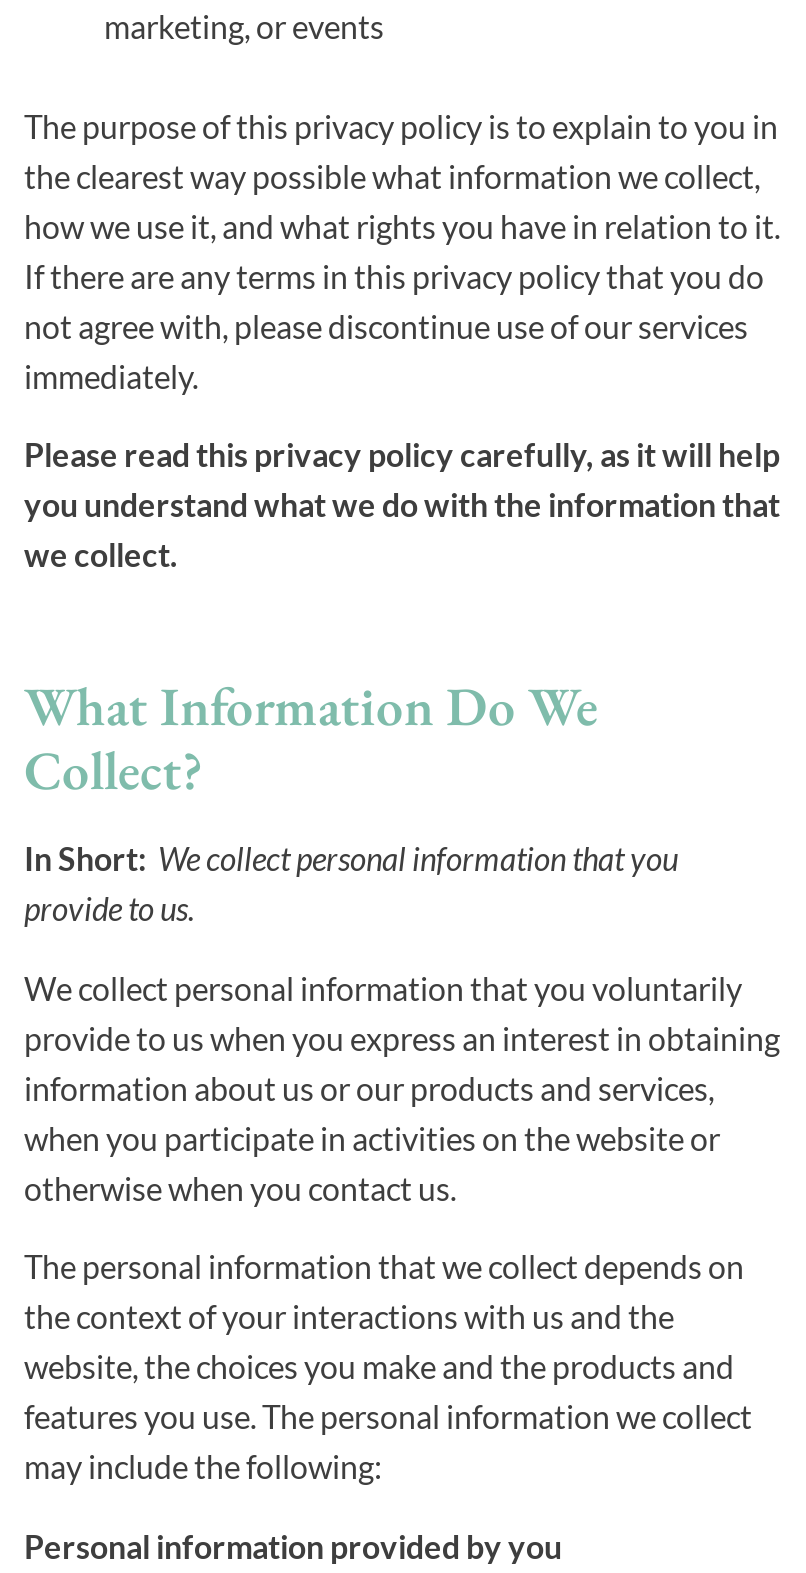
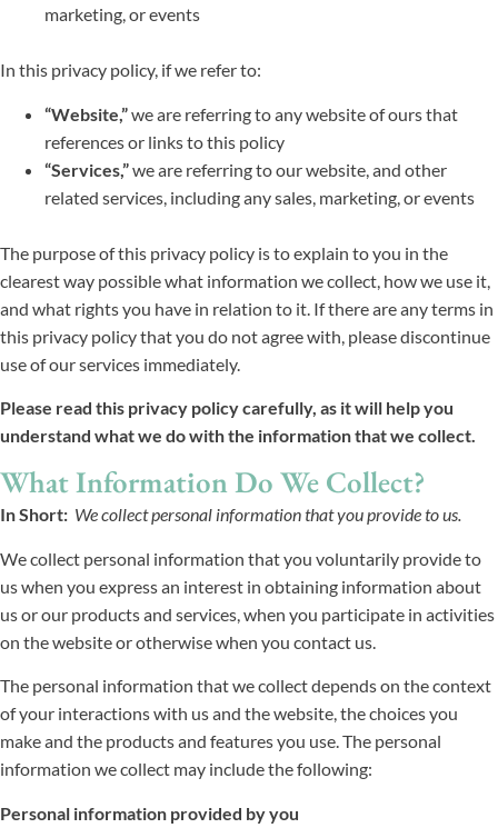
[24,107,780,395] The purpose of this privacy policy is to explain to you in | the clearest way possible what information we collect, | how we use it, and what rights you have in relation to it. | If there are any terms in this privacy policy that you do | not agree with, please discontinue use of our services | immediately. -> [0,59,261,80] In this privacy policy, if we refer to:
[24,435,780,573] Please read this privacy policy carefully, as it will help | you understand what we do with the information that | we collect. -> [44,103,475,208] “Website,”we are referring to any website of ours that | references or links to this policy | “Services,”we are referring to our website, and other | related services, including any sales, marketing, or events
[24,672,598,806] What Information Do We | Collect? -> [0,242,494,374] The purpose of this privacy policy is to explain to you in the | clearest way possible what information we collect, how we use it, | and what rights you have in relation to it. If there are any terms in | this privacy policy that you do not agree with, please discontinue | use of our services immediately.
[24,840,678,928] In Short: We collect personal information that you | provide to us. -> [0,397,476,525] Please read this privacy policy carefully, as it will help you | understand what we do with the information that we collect. | What Information Do We Collect? | In Short: We collect personal information that you provide to us.

